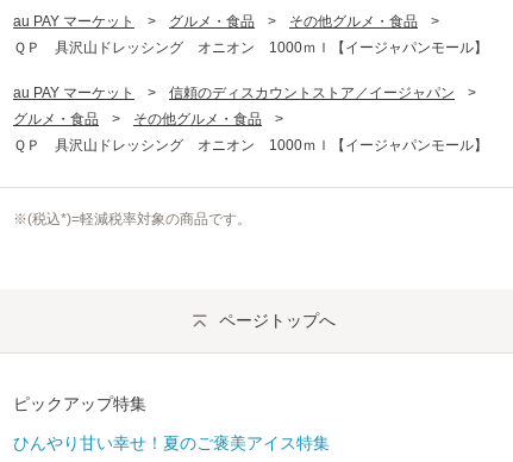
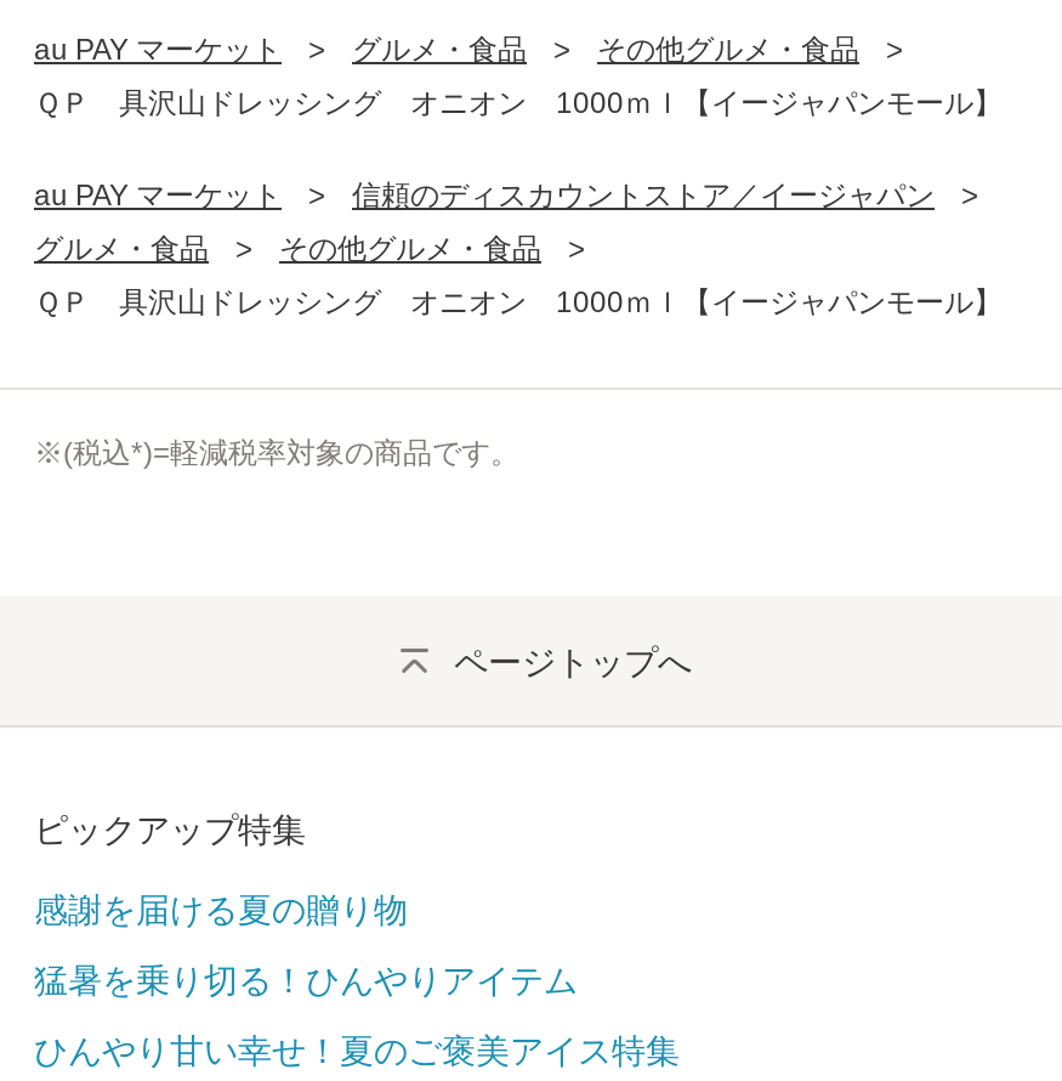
none -> [34,890,578,1000] 感謝を届ける夏の贈り物 | 猛暑を乗り切る！ひんやりアイテム

